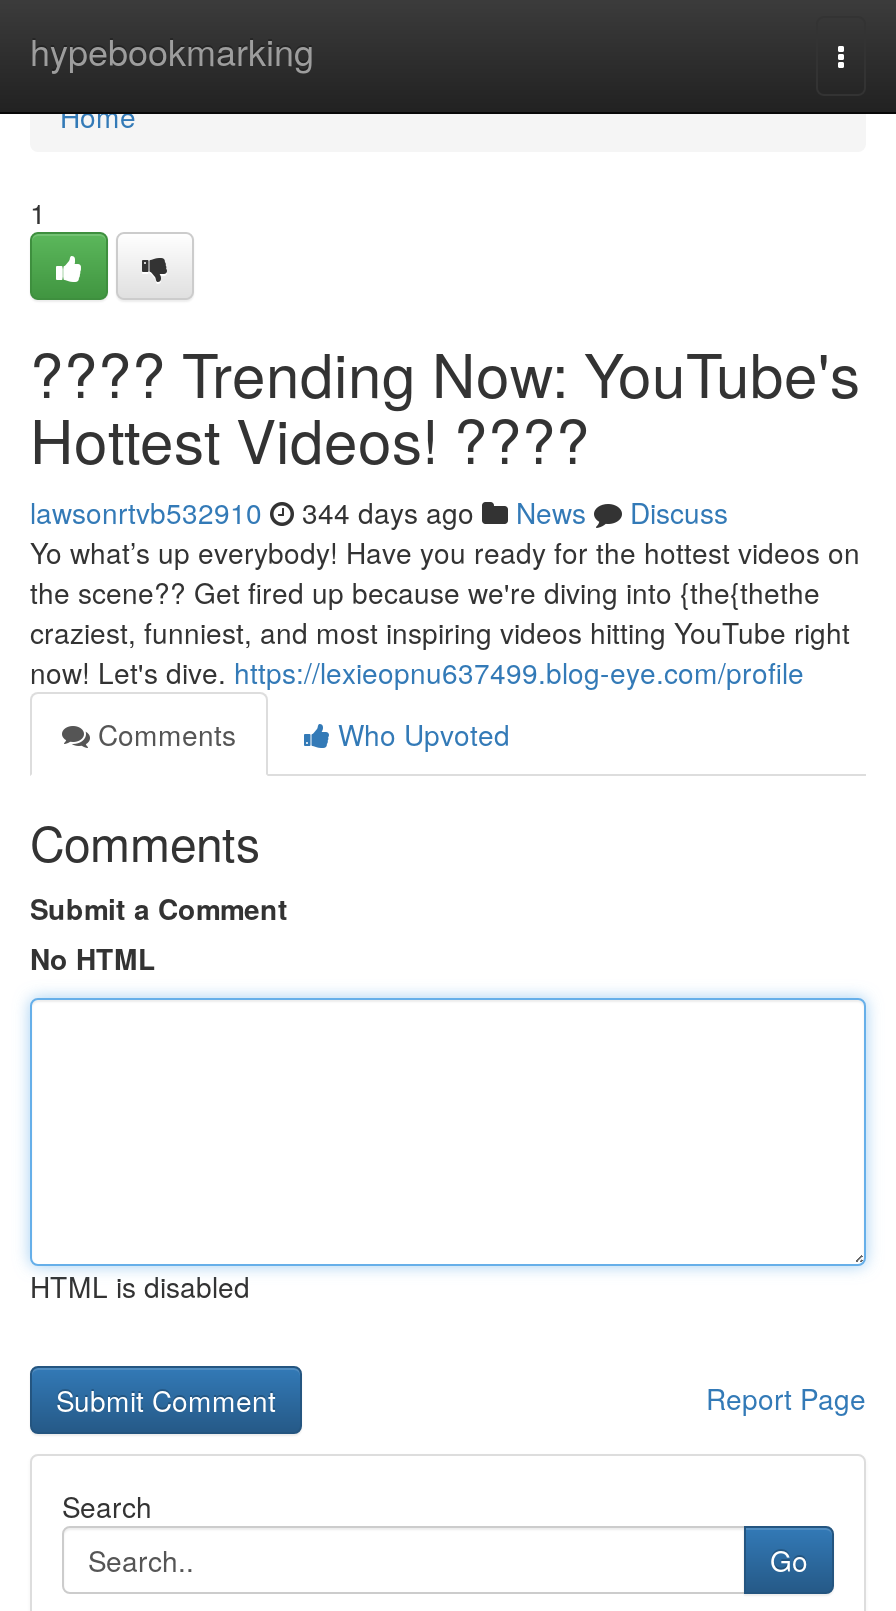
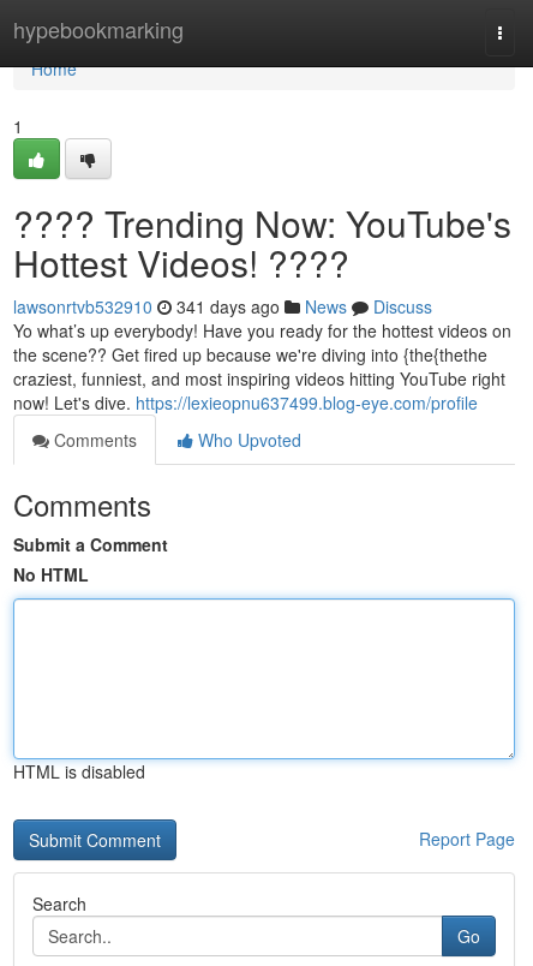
[30,492,728,532] lawsonrtvb532910 344 days ago News Discuss -> [13,294,432,318] lawsonrtvb532910 341 days ago News Discuss

